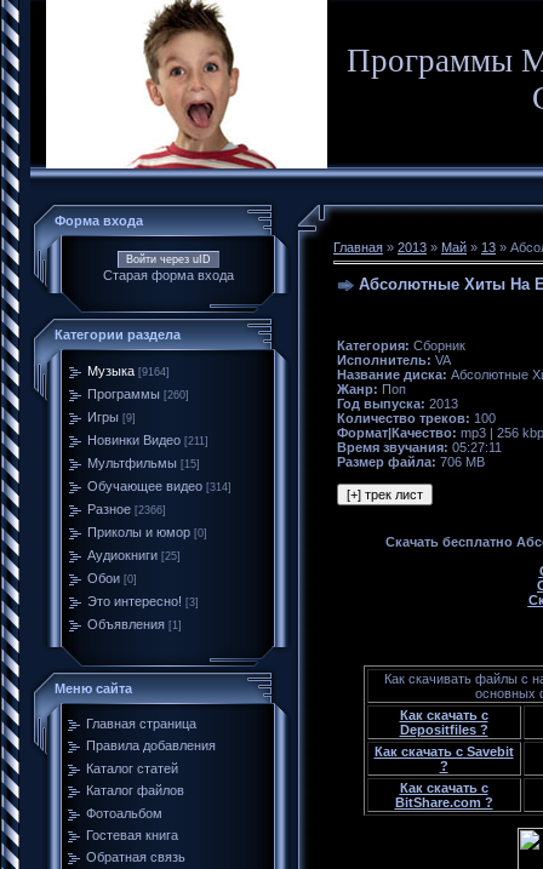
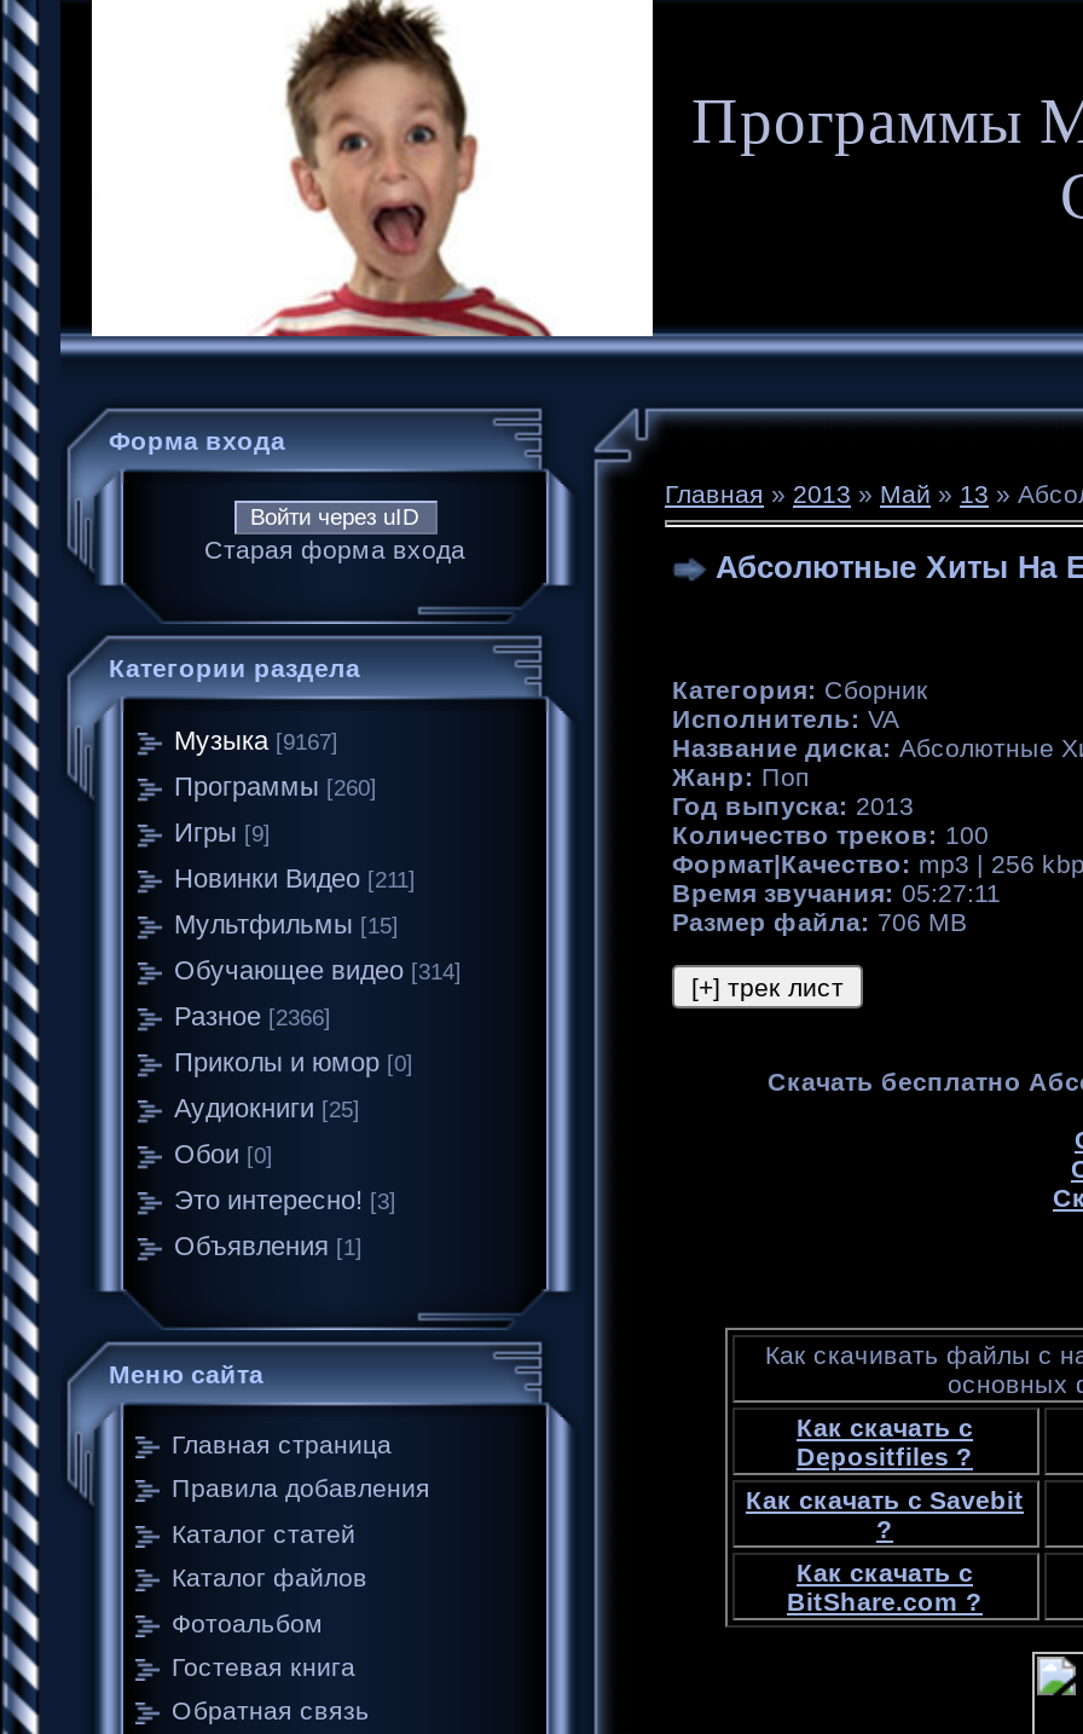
[87,364,170,378] Музыка [9164] -> [174,726,338,755] Музыка [9167]

